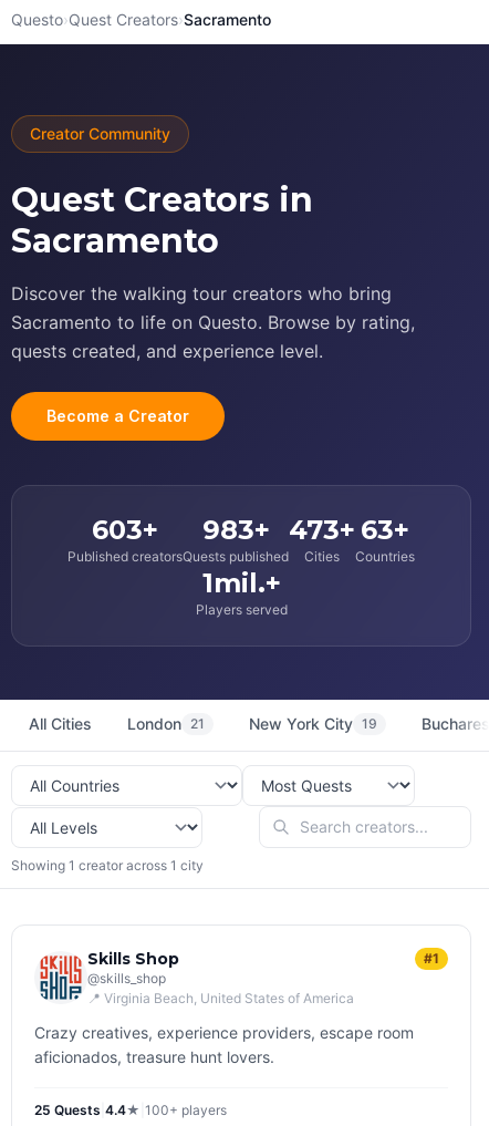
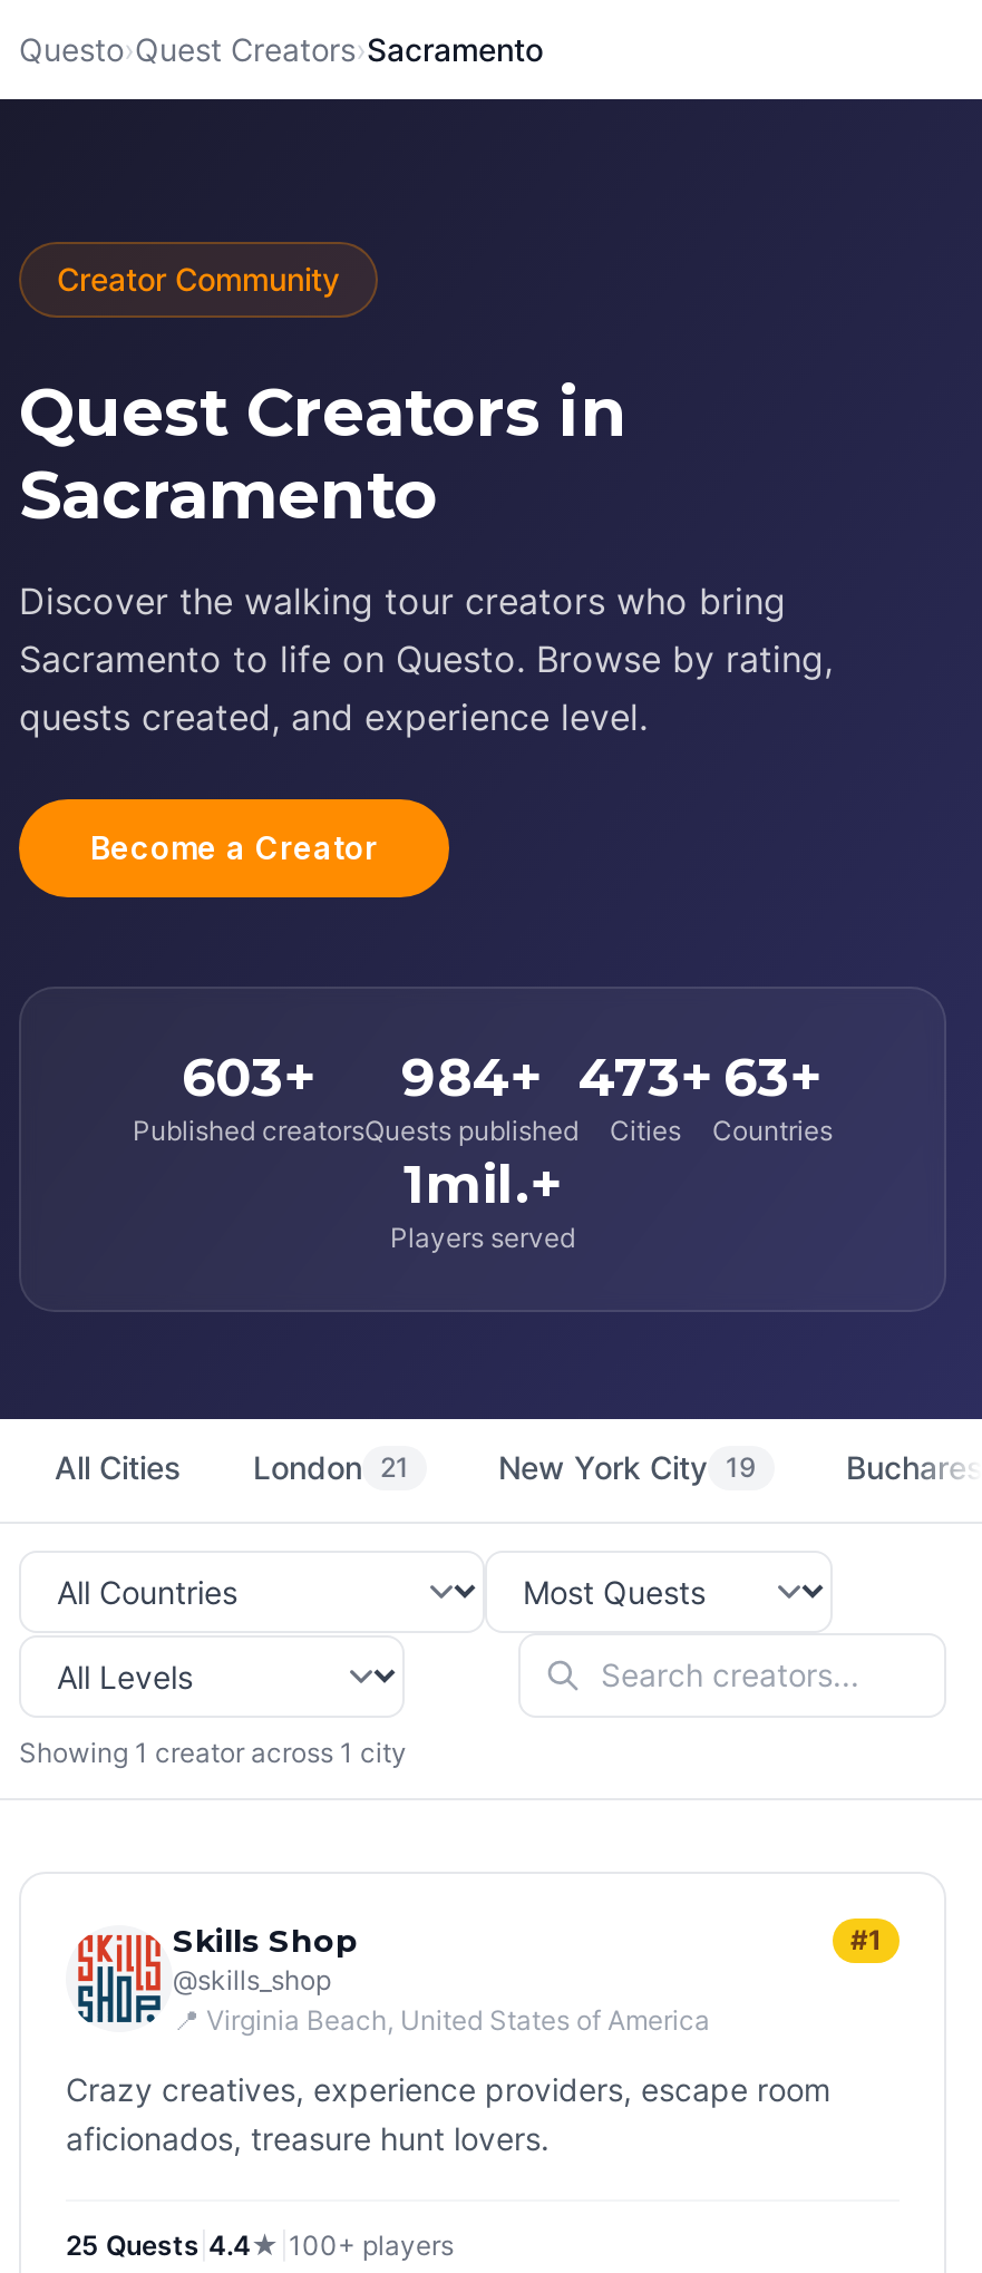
[92,514,409,546] 603+ 983+ 473+ 63+ -> [182,1045,821,1109] 603+ 984+ 473+ 63+

